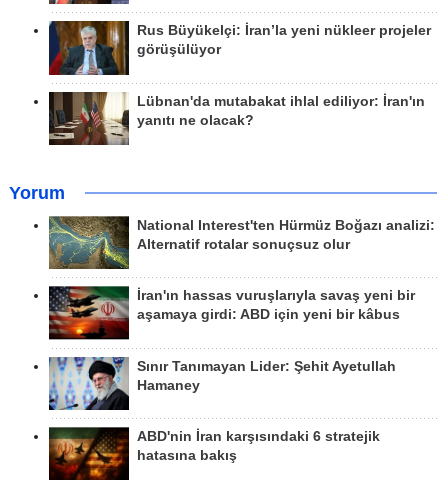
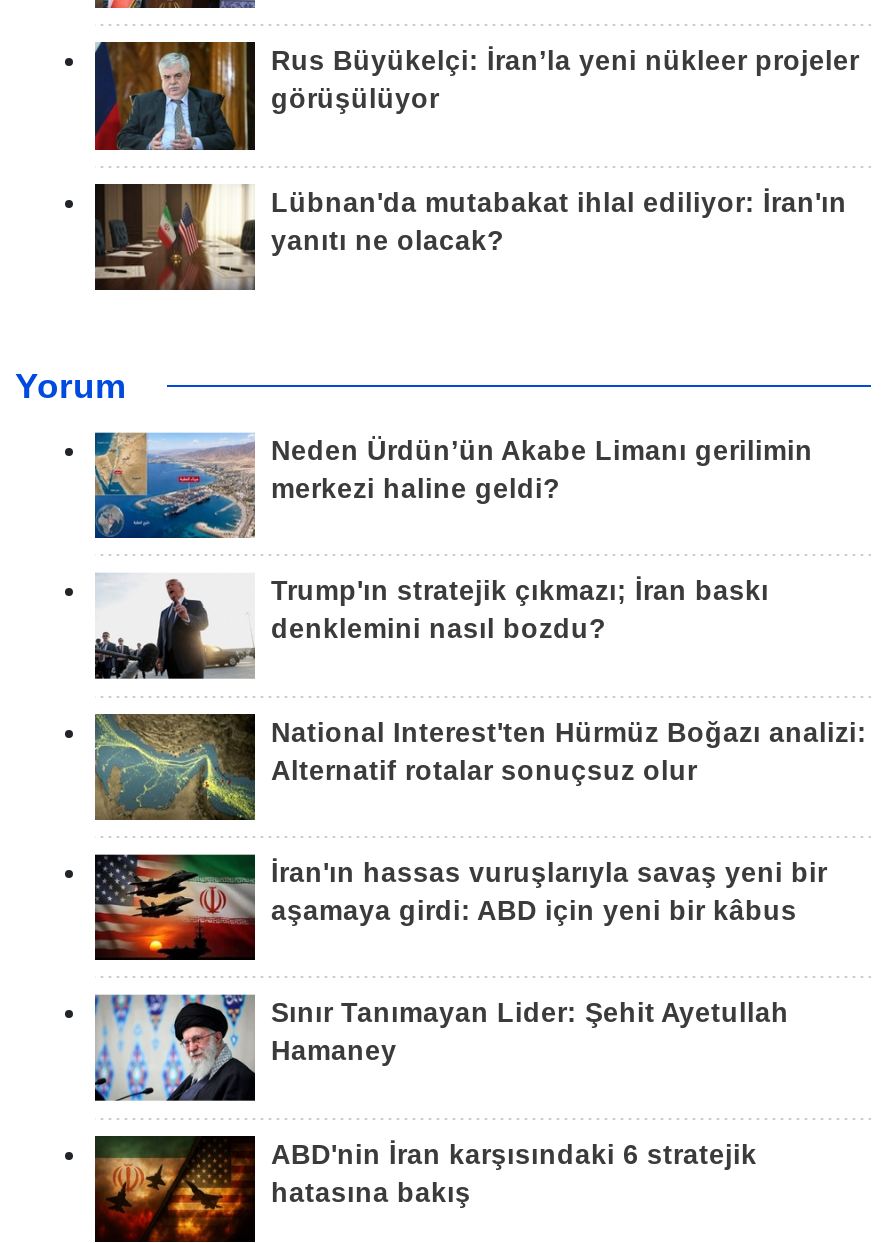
none -> [93,432,813,645] [image] | Neden Ürdün’ün Akabe Limanı gerilimin | merkezi haline geldi? | Trump'ın stratejik çıkmazı; İran baskı | denklemini nasıl bozdu?
none -> [95,576,253,680] [image]

